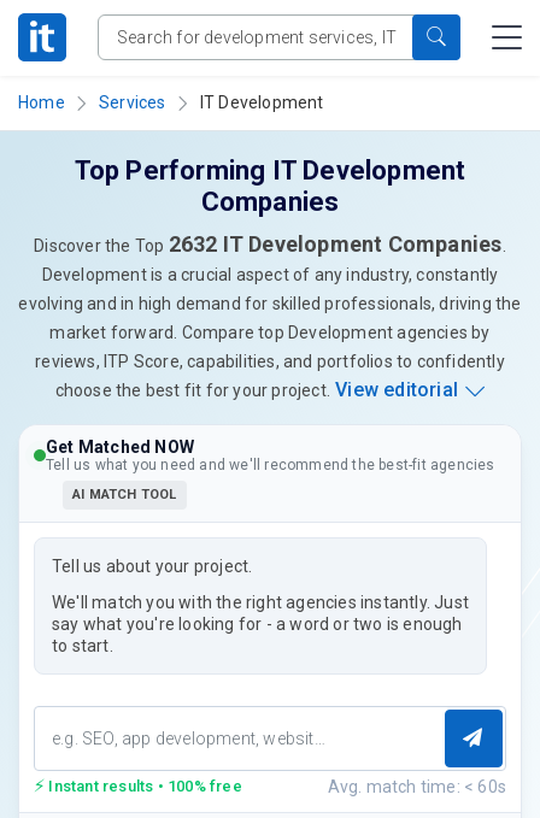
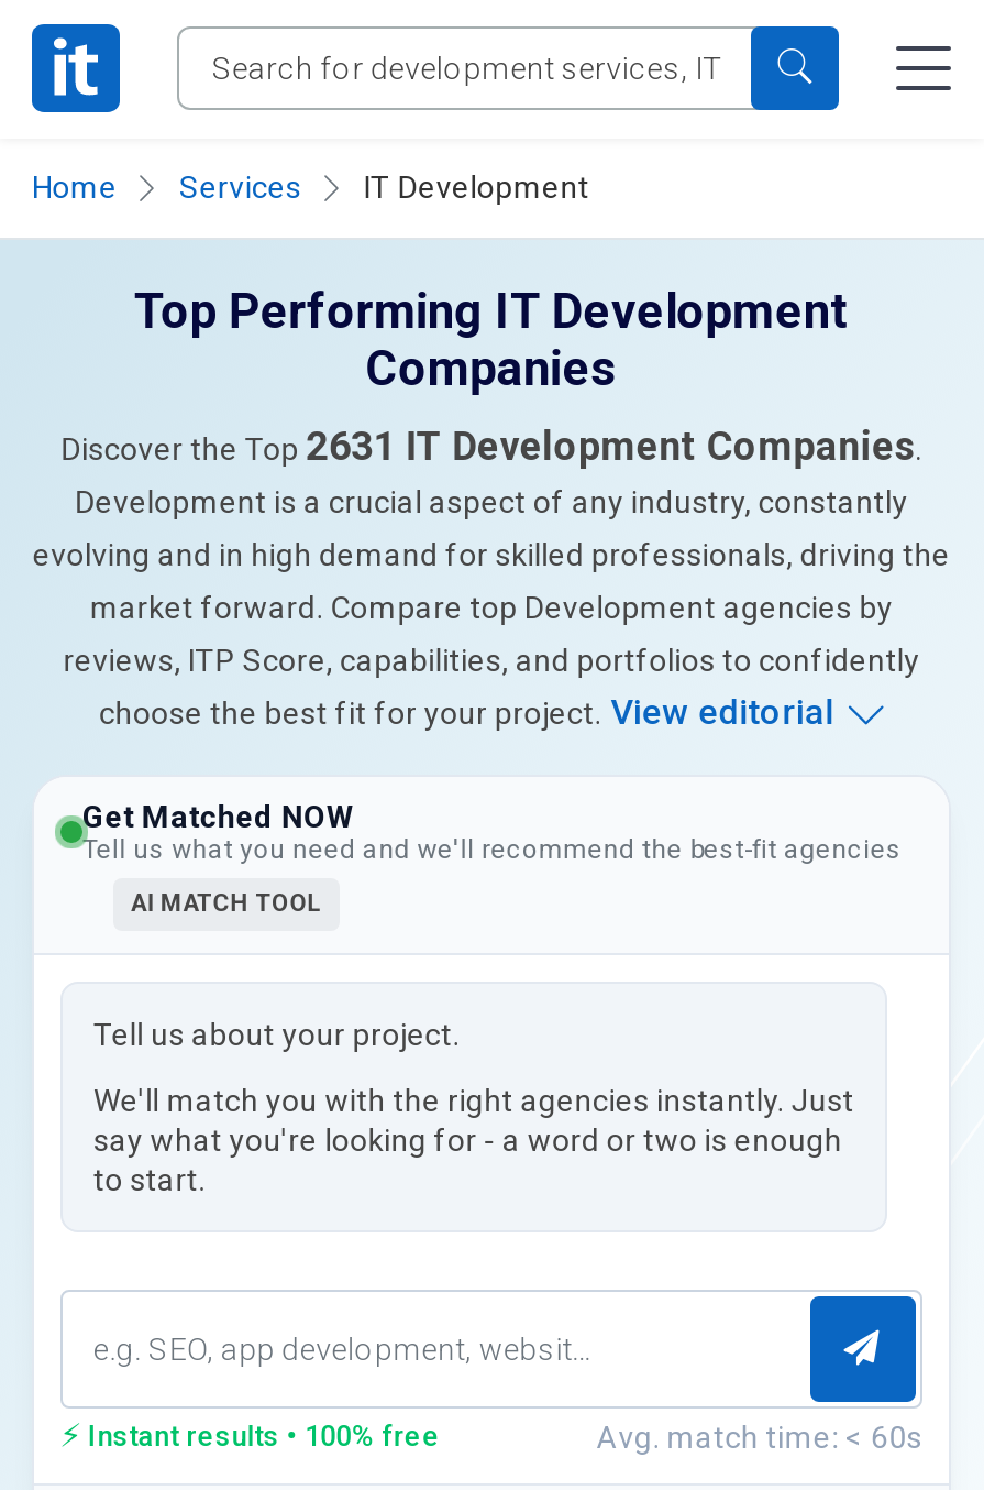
[34,231,506,257] Discover the Top 2632 IT Development Companies. -> [61,423,922,469] Discover the Top 2631 IT Development Companies.

